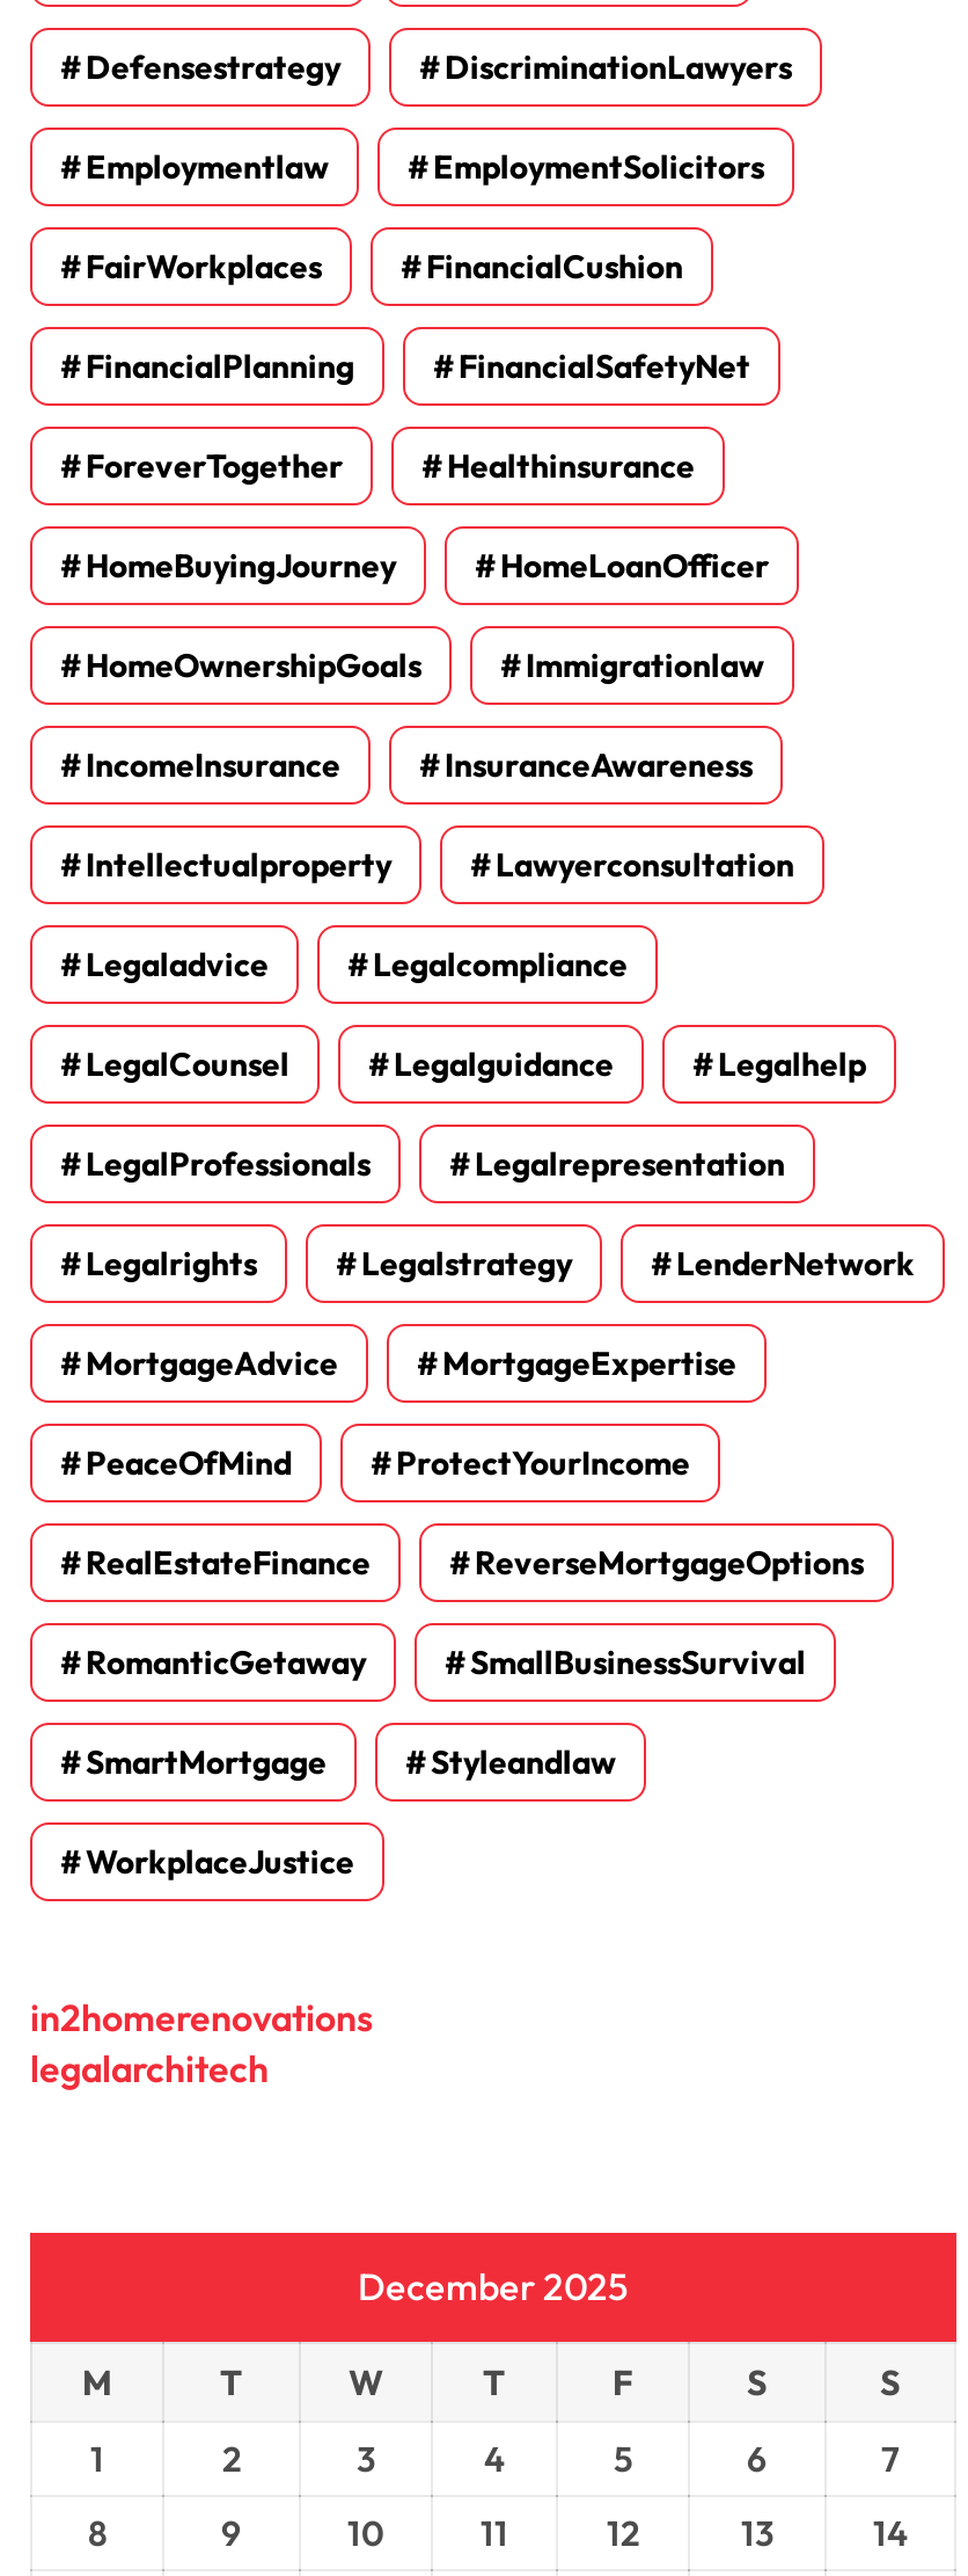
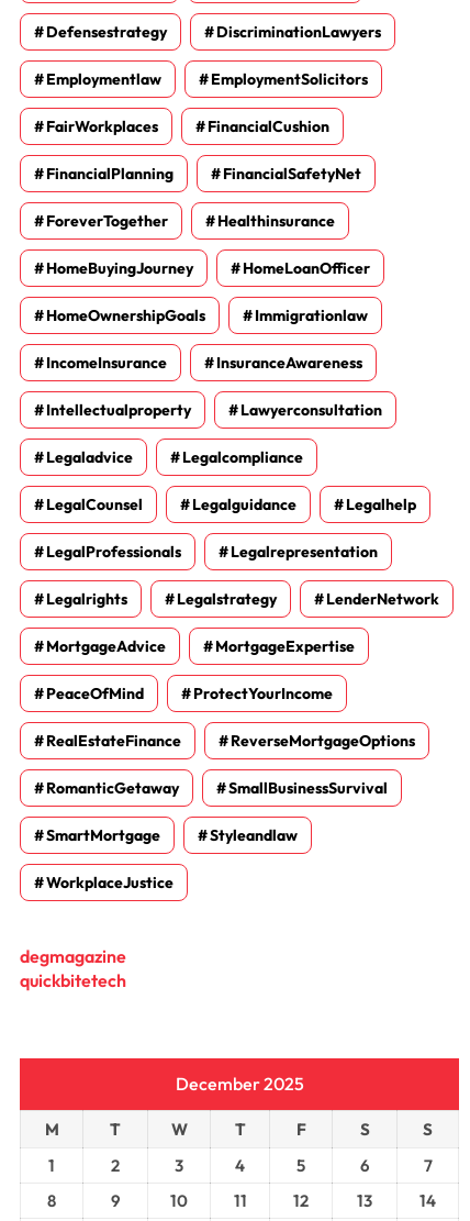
[30,1993,373,2090] in2homerenovations | legalarchitech -> [20,945,126,991] degmagazine | quickbitetech

